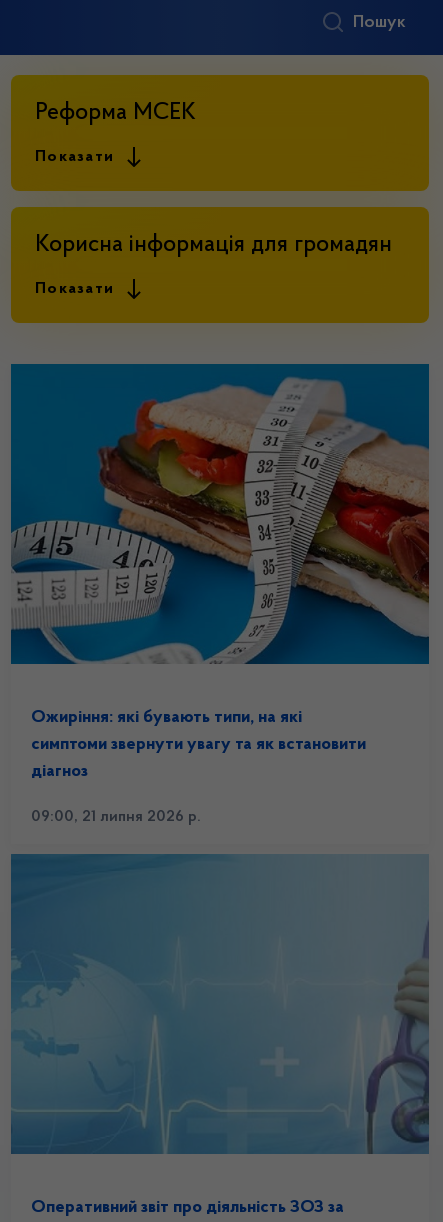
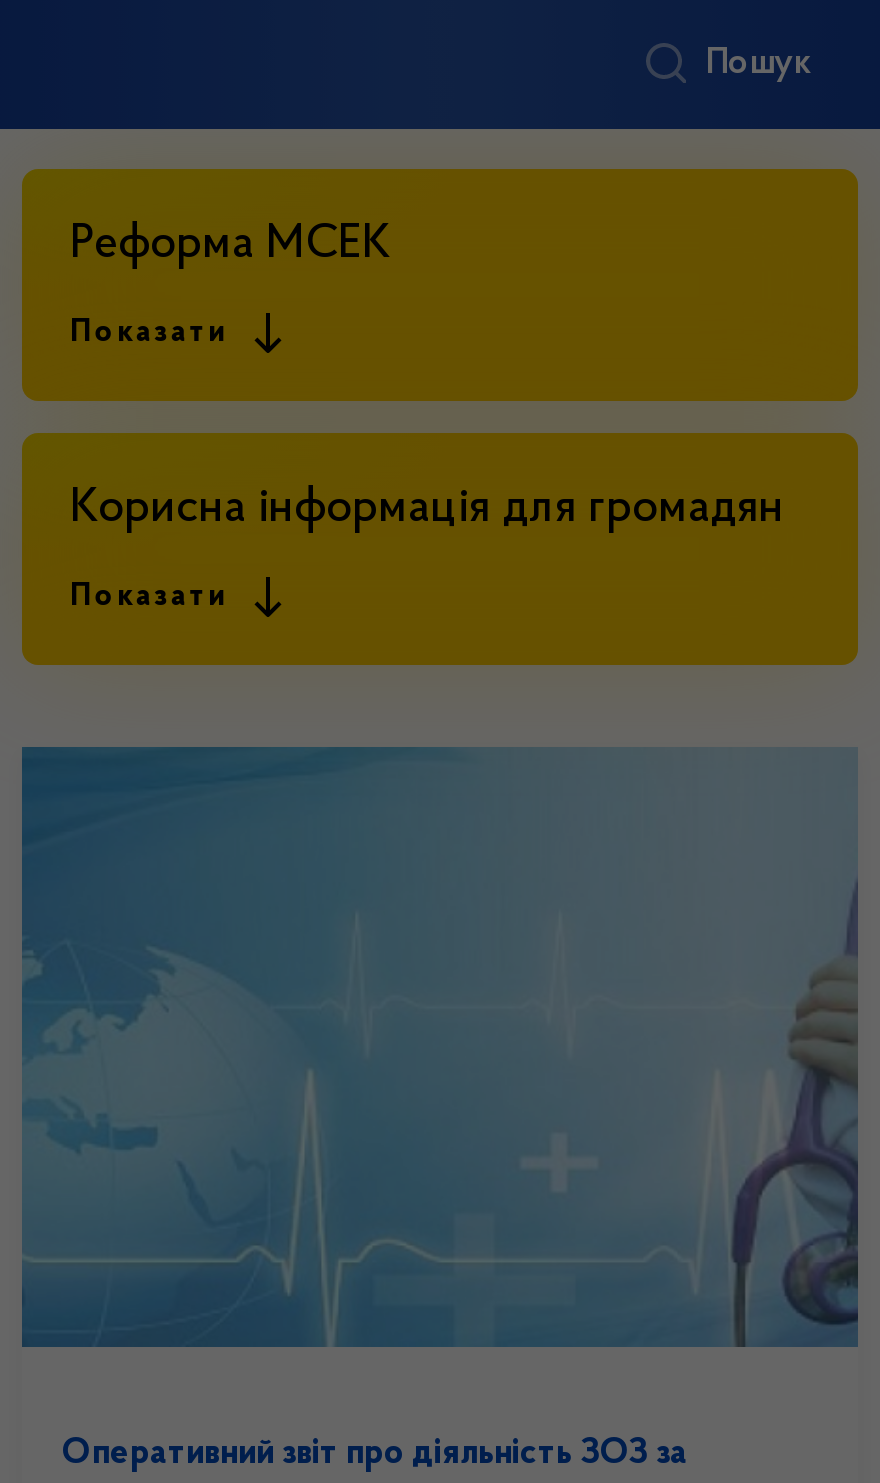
[11,363,430,665] [image] -> none
[31,708,366,825] Ожиріння: які бувають типи, на які | симптоми звернути увагу та як встановити | діагноз | 09:00, 21 липня 2026 р. -> none

